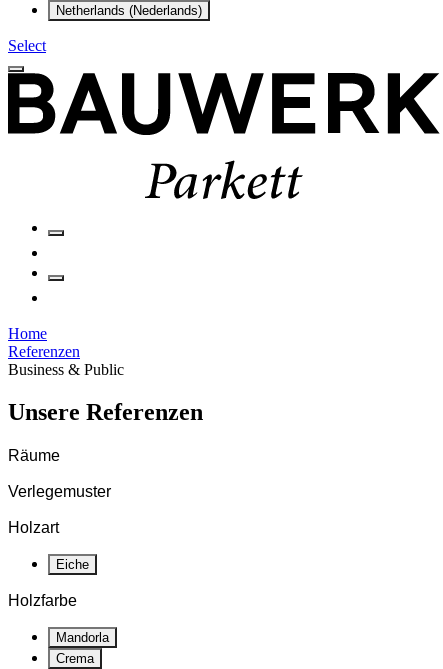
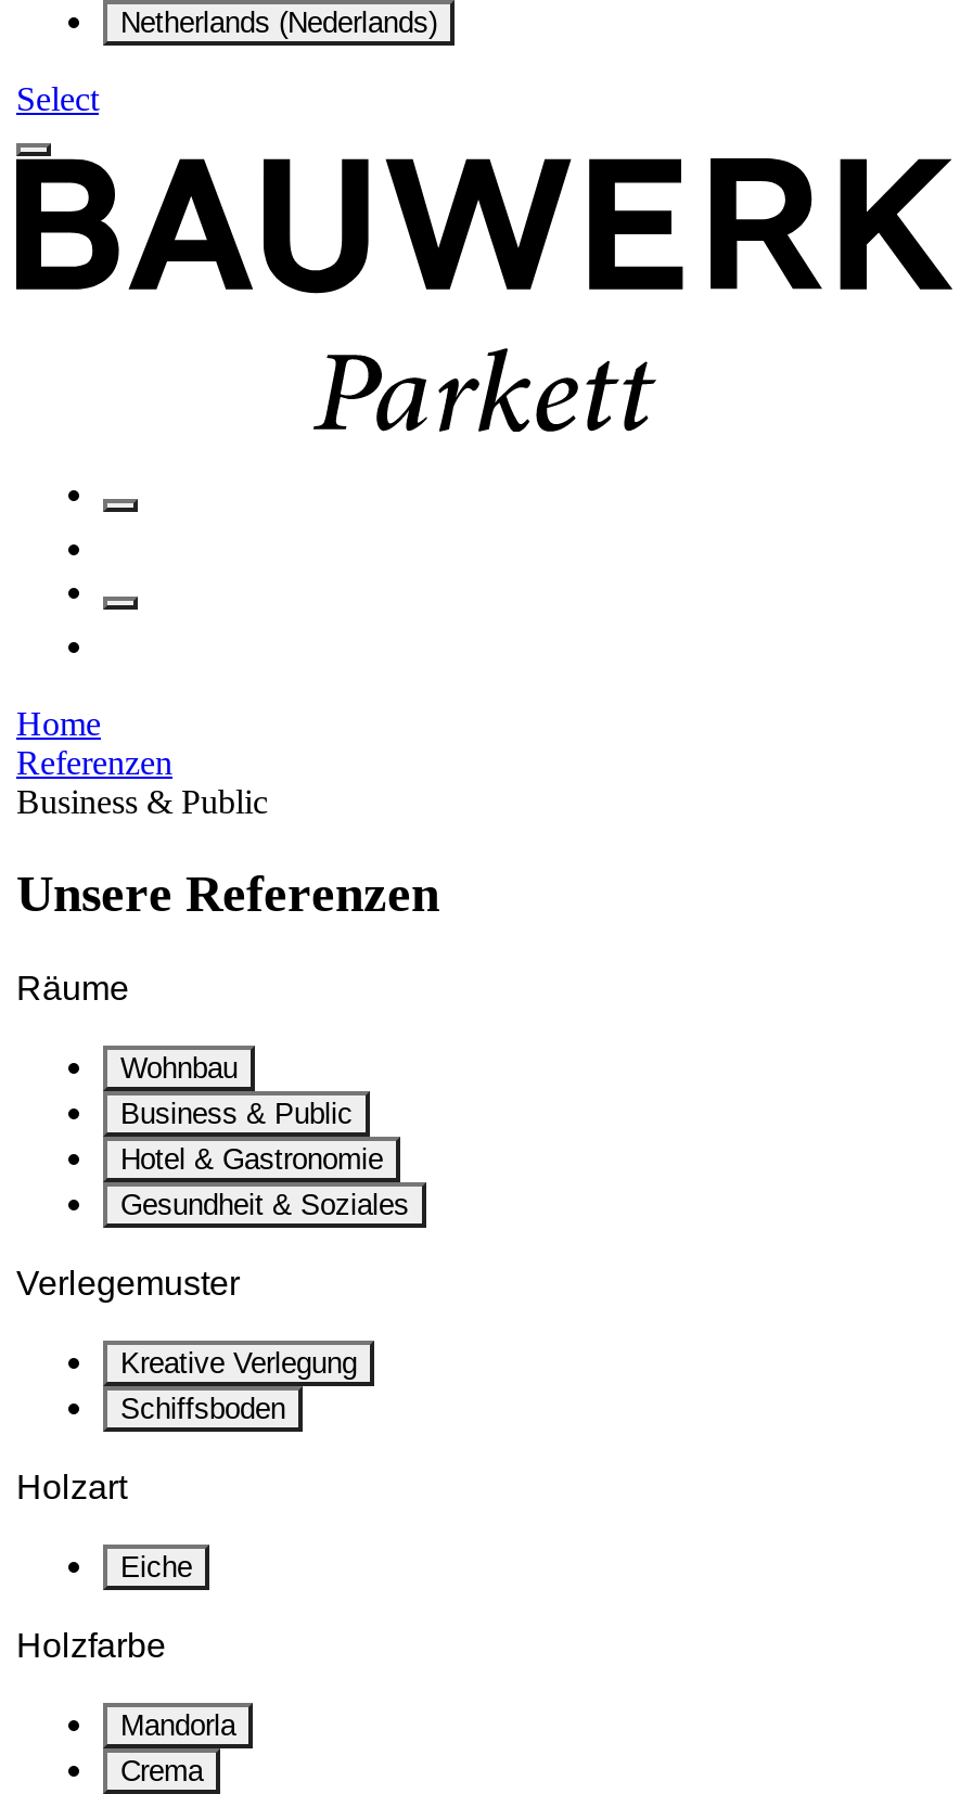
none -> [120,1053,409,1222] Wohnbau | Business & Public | Hotel & Gastronomie | Gesundheit & Soziales
none -> [120,1348,357,1426] Kreative Verlegung | Schiffsboden

